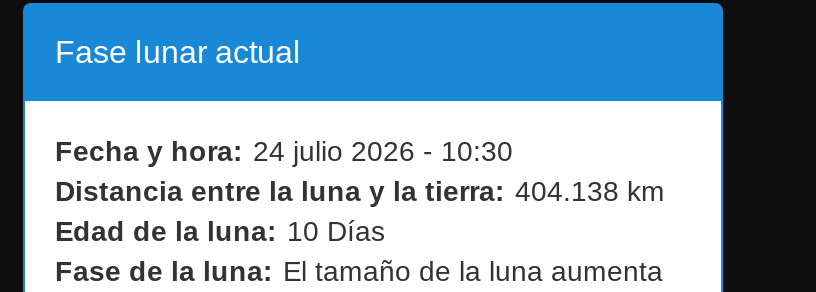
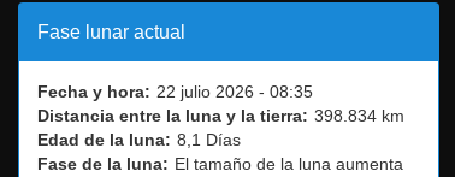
[55,134,513,166] Fecha y hora: 24 julio 2026 - 10:30 -> [37,82,313,101] Fecha y hora: 22 julio 2026 - 08:35
[55,174,665,206] Distancia entre la luna y la tierra: 404.138 km -> [37,106,404,125] Distancia entre la luna y la tierra: 398.834 km
[55,214,385,246] Edad de la luna: 10 Días -> [37,130,241,150] Edad de la luna: 8,1 Días

